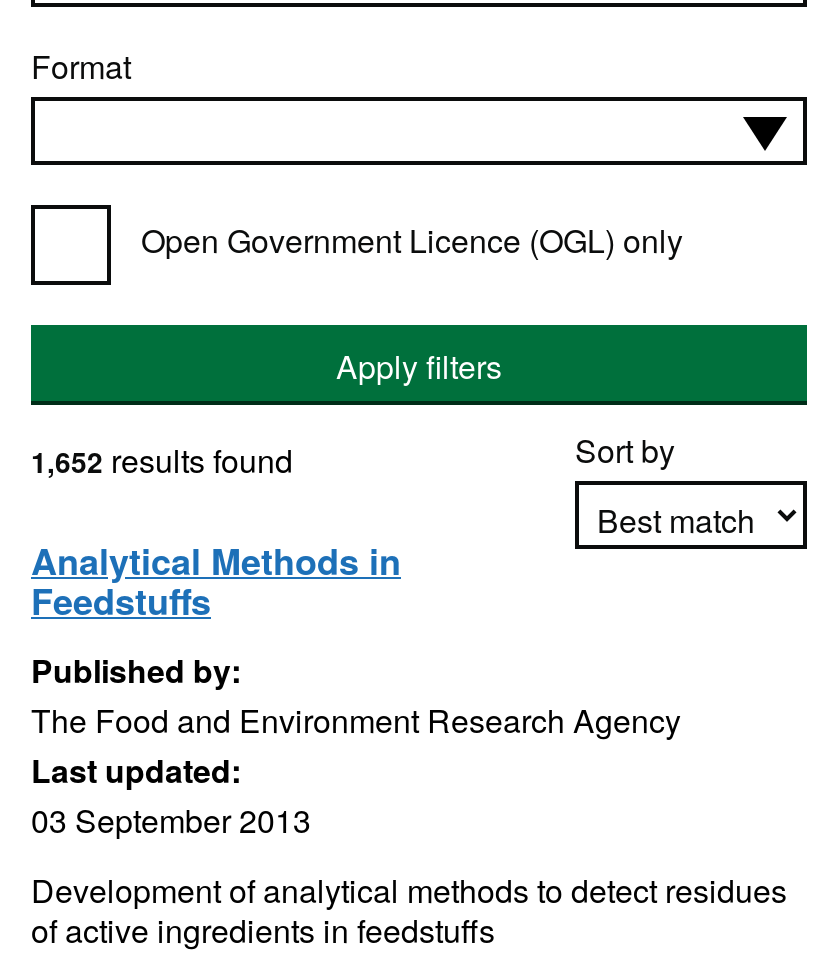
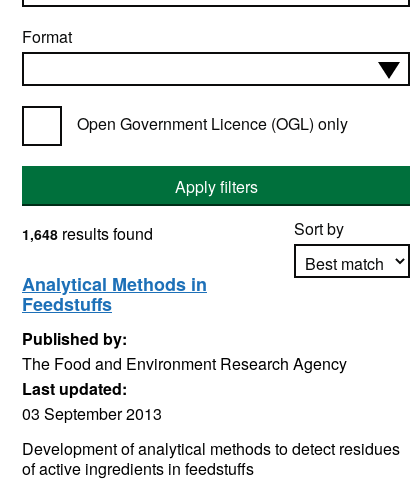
[31,437,293,483] 1,652 results found -> [22,222,153,245] 1,648 results found

